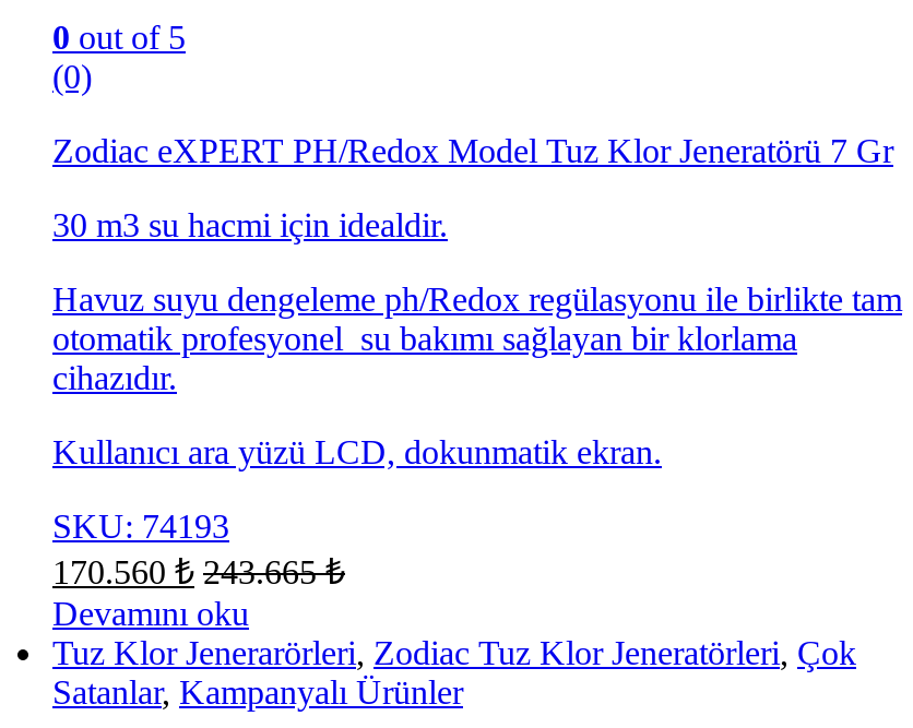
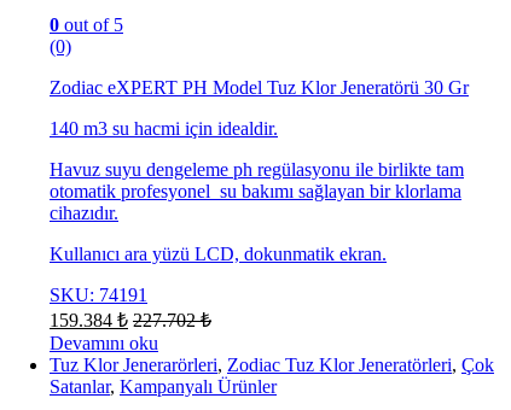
[52,132,893,169] Zodiac eXPERT PH/Redox Model Tuz Klor Jeneratörü 7 Gr -> [50,77,469,97] Zodiac eXPERT PH Model Tuz Klor Jeneratörü 30 Gr
[52,207,448,244] 30 m3 su hacmi için idealdir. -> [50,118,278,138] 140 m3 su hacmi için idealdir.
[52,281,902,318] Havuz suyu dengeleme ph/Redox regülasyonu ile birlikte tam -> [50,159,464,179] Havuz suyu dengeleme ph regülasyonu ile birlikte tam
[52,508,229,545] SKU: 74193 -> [50,284,147,305] SKU: 74191
[52,554,345,591] 170.560 ₺ 243.665₺ -> [50,309,211,330] 159.384 ₺ 227.702₺

